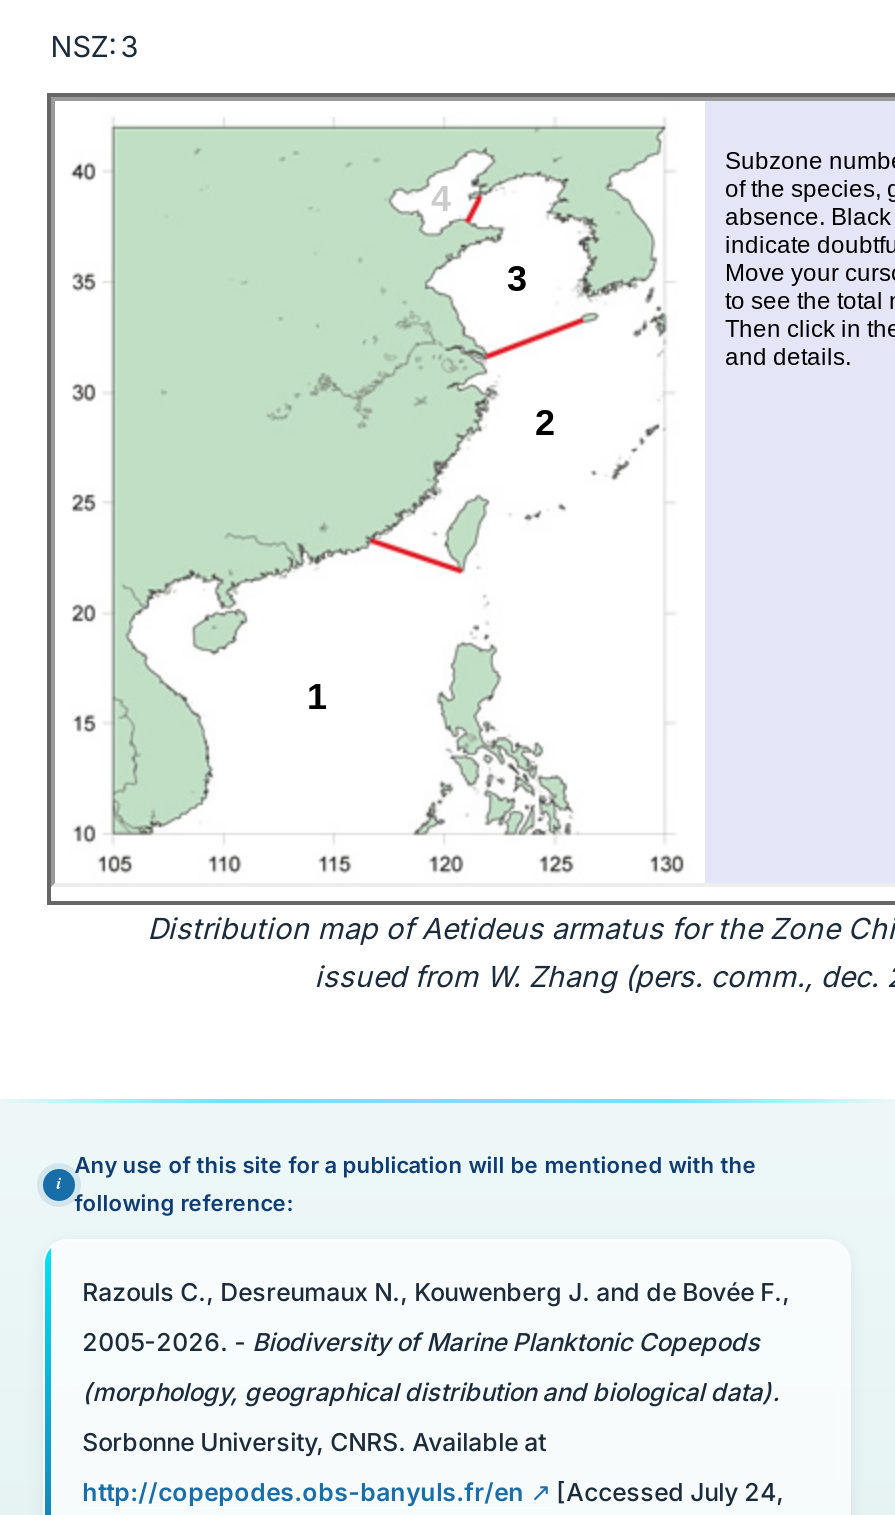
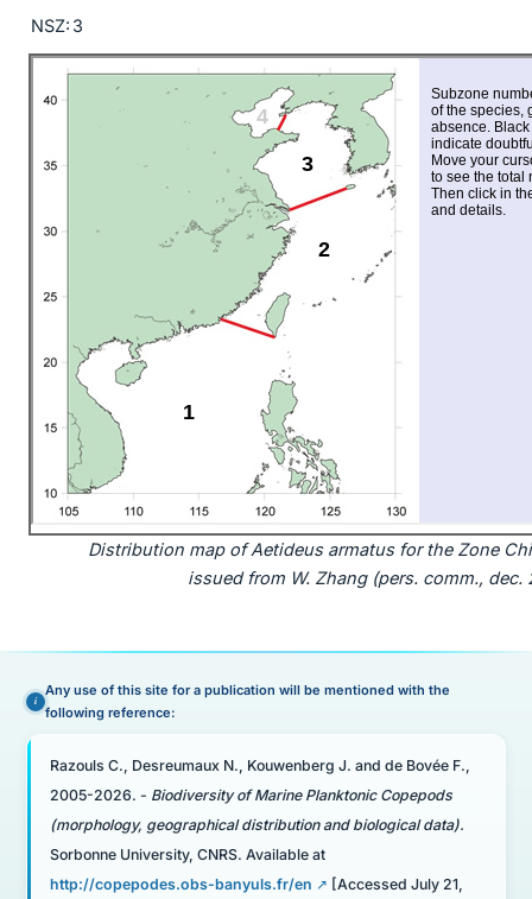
[550,1477,784,1507] [Accessed July 24, -> [327,875,463,893] [Accessed July 21,

